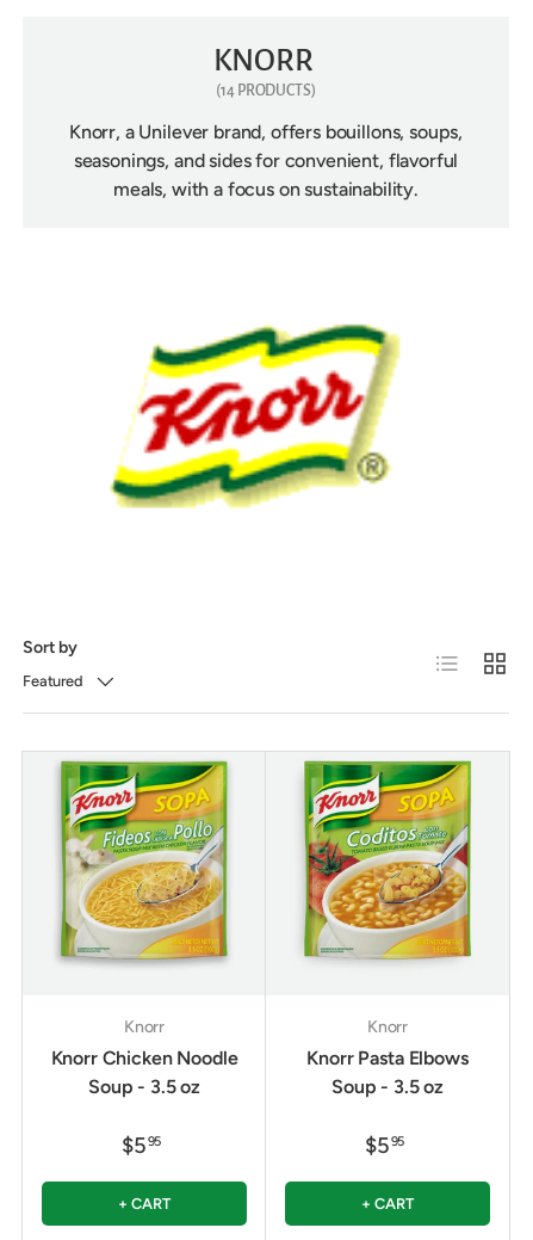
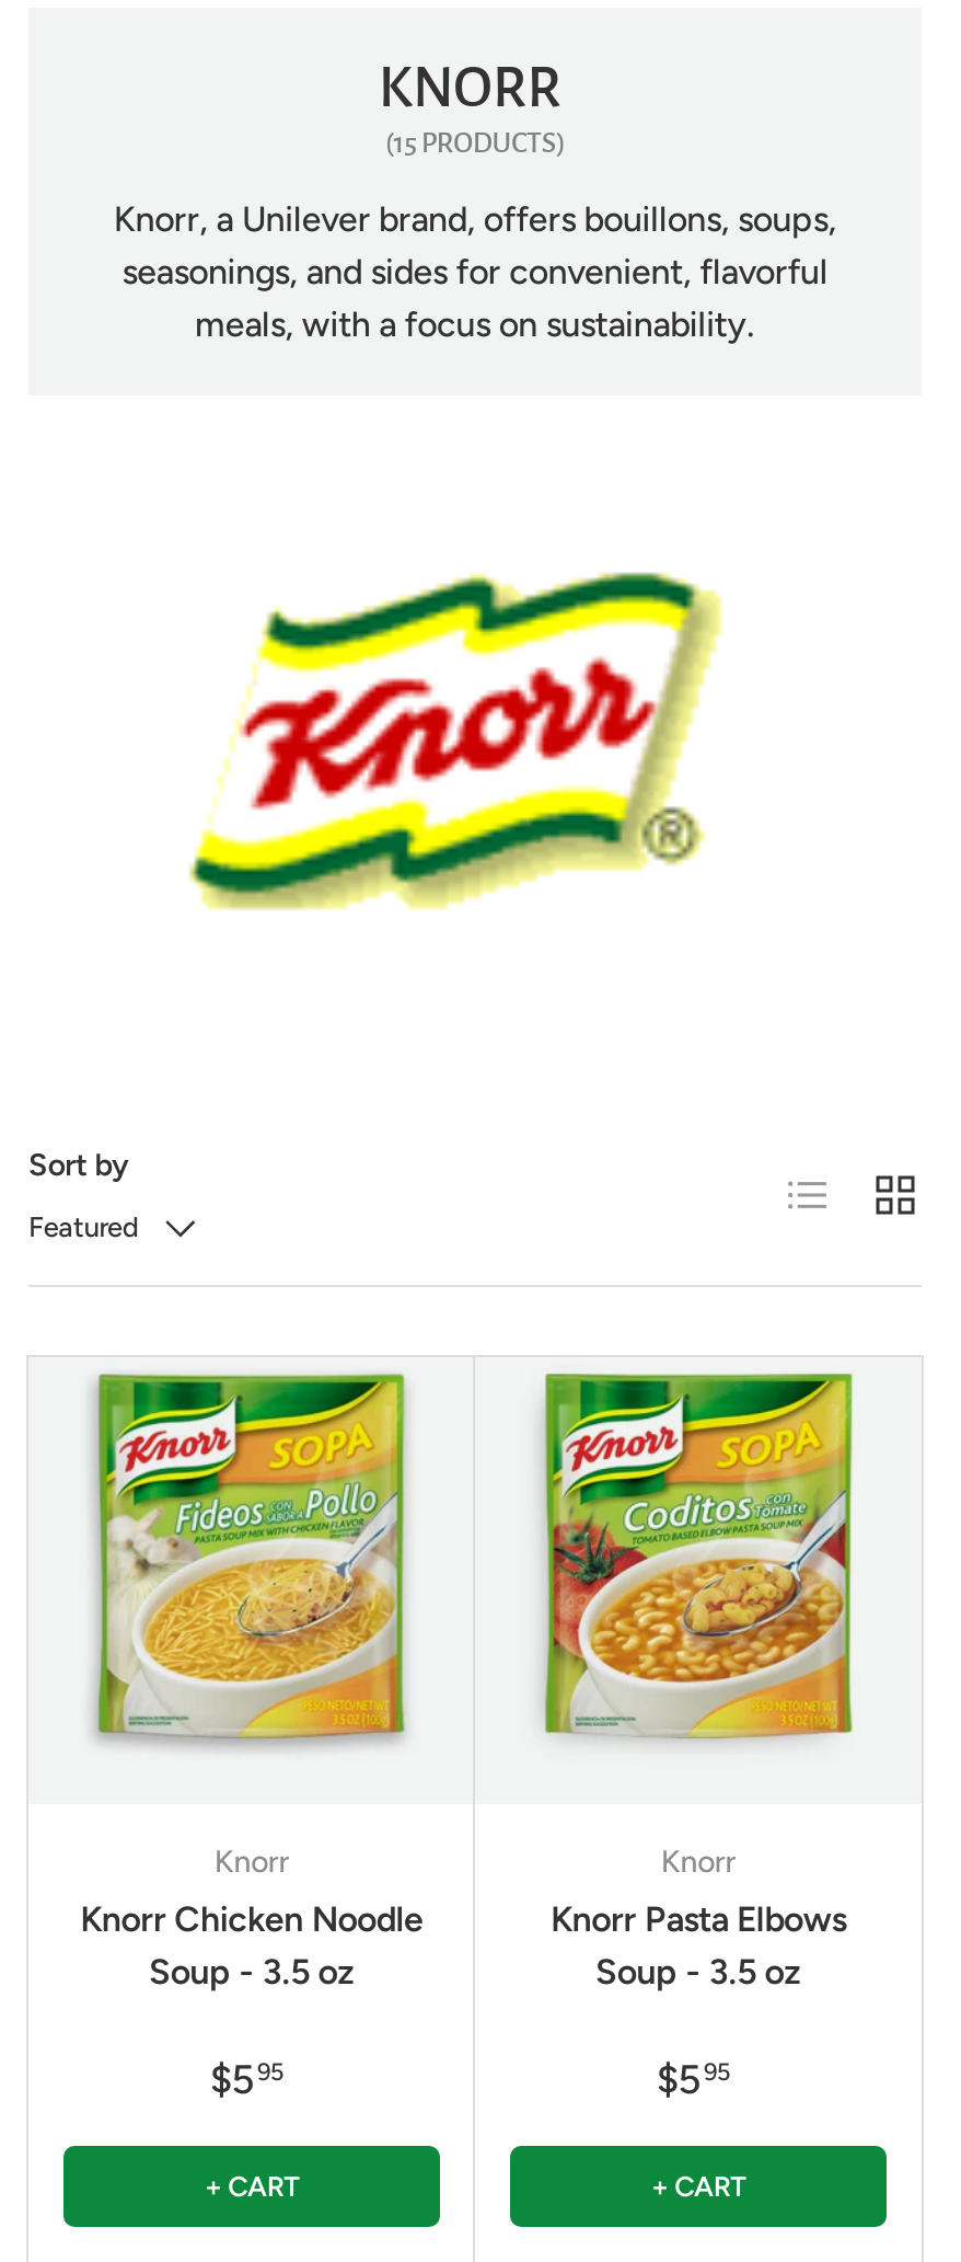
[216,83,316,100] (14 PRODUCTS) -> [385,129,565,160] (15 PRODUCTS)

